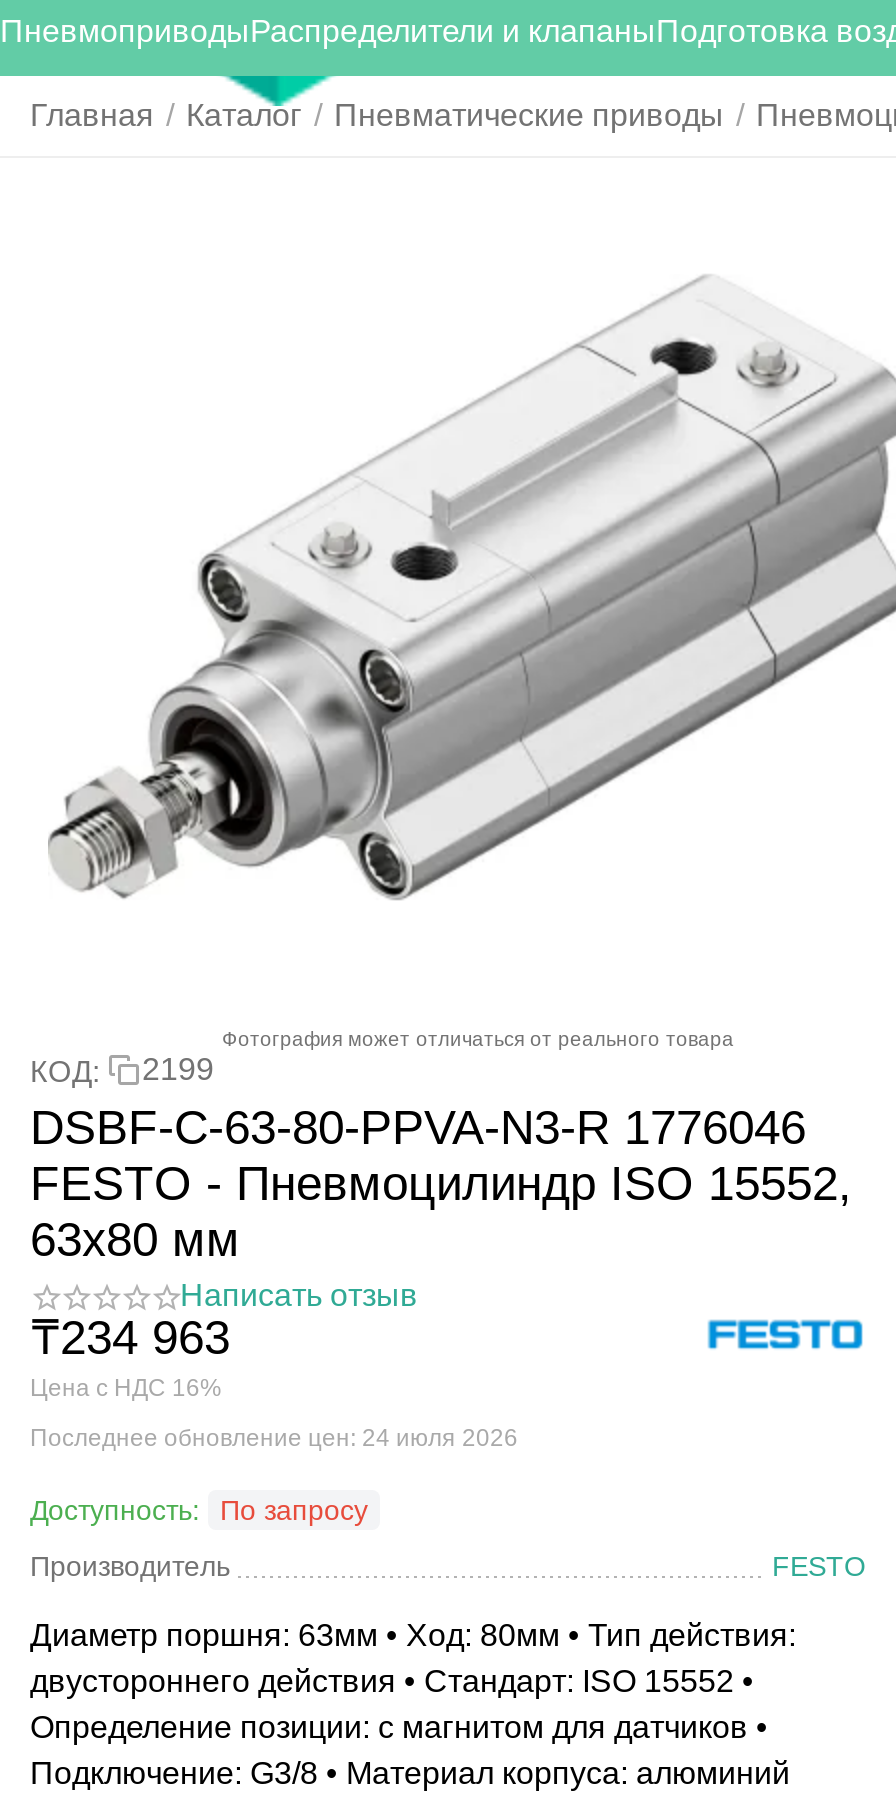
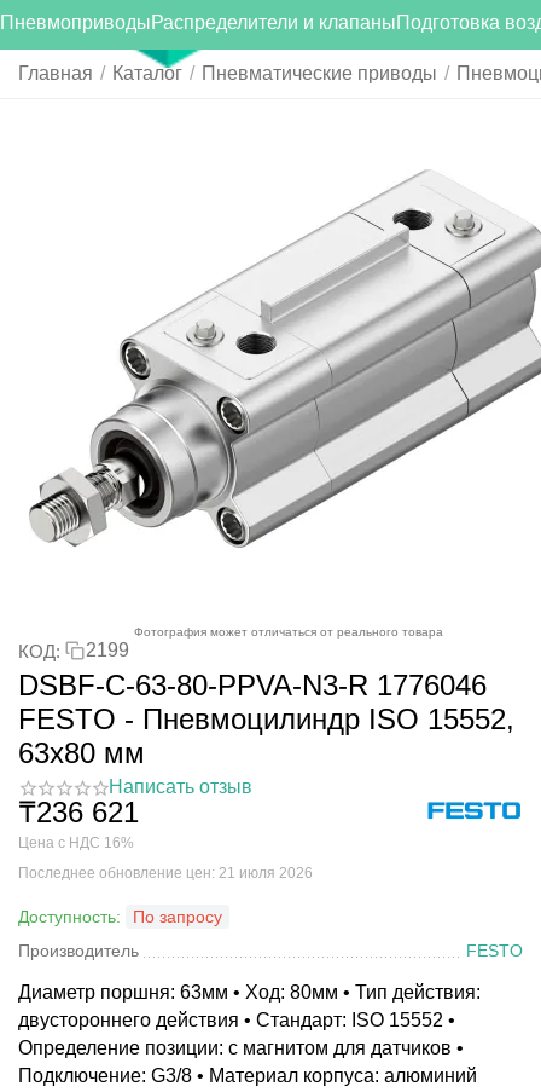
[30,1310,230,1364] ₸234 963 -> [18,796,139,828] ₸236 621
[30,1424,518,1452] Последнее обновление цен: 24 июля 2026 -> [18,865,313,882] Последнее обновление цен: 21 июля 2026

